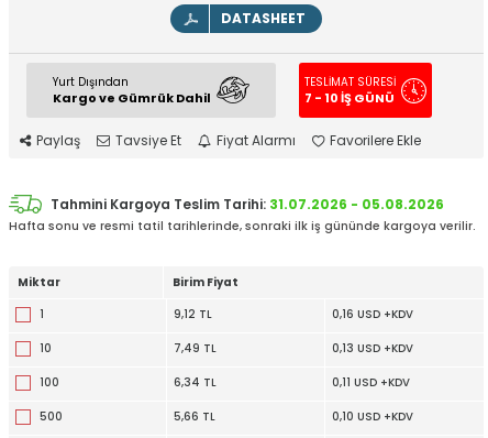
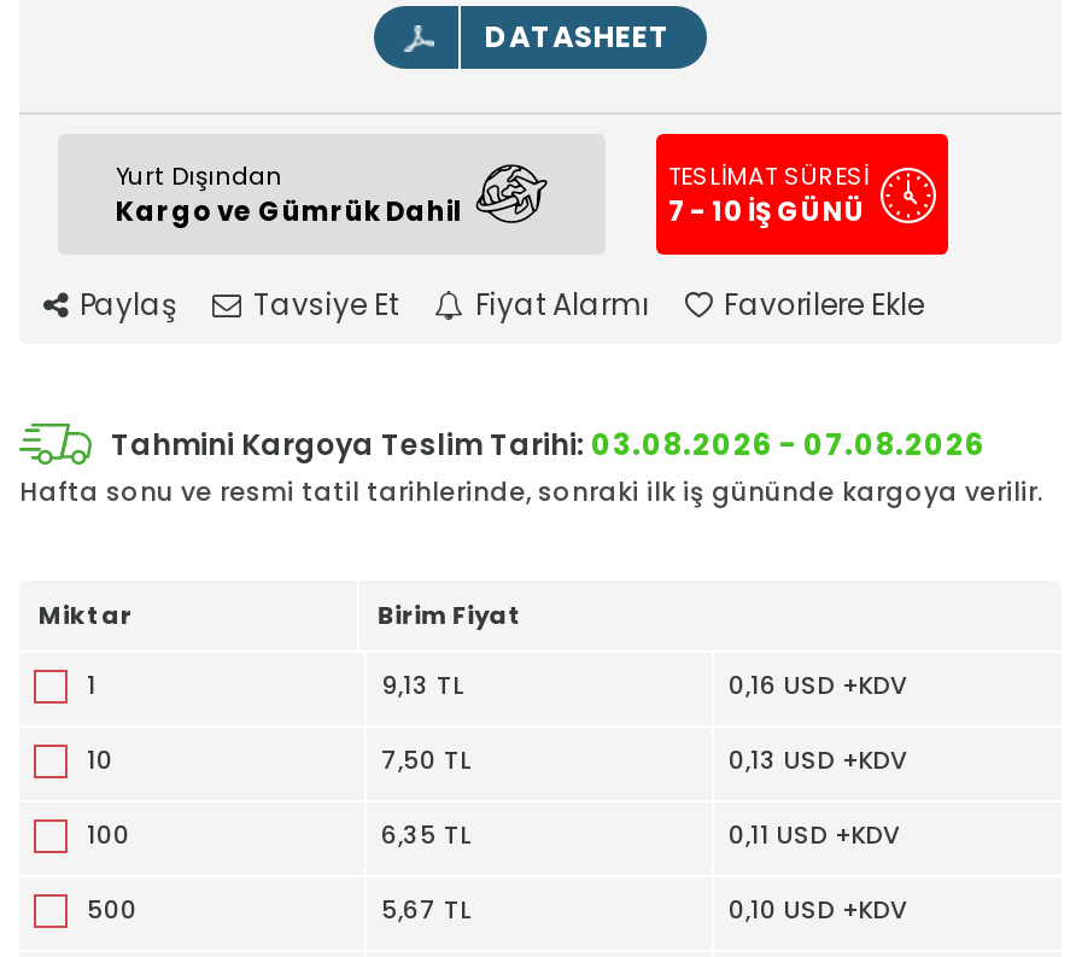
[51,195,444,214] Tahmini Kargoya Teslim Tarihi: 31.07.2026 - 05.08.2026 -> [111,424,984,465] Tahmini Kargoya Teslim Tarihi: 03.08.2026 - 07.08.2026
[174,306,212,323] 9,12 TL -> [381,668,466,704] 9,13 TL
[174,340,217,357] 7,49 TL -> [381,743,473,779] 7,50 TL
[174,375,217,391] 6,34 TL -> [381,818,473,854] 6,35 TL
[174,409,215,425] 5,66 TL -> [381,893,473,929] 5,67 TL

